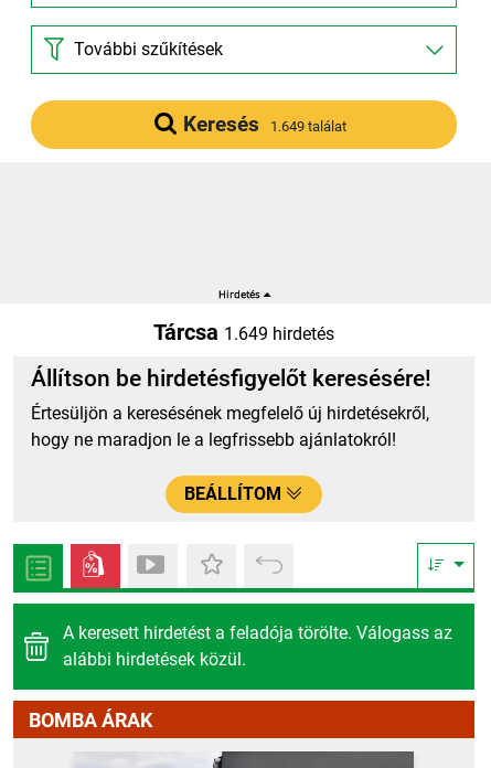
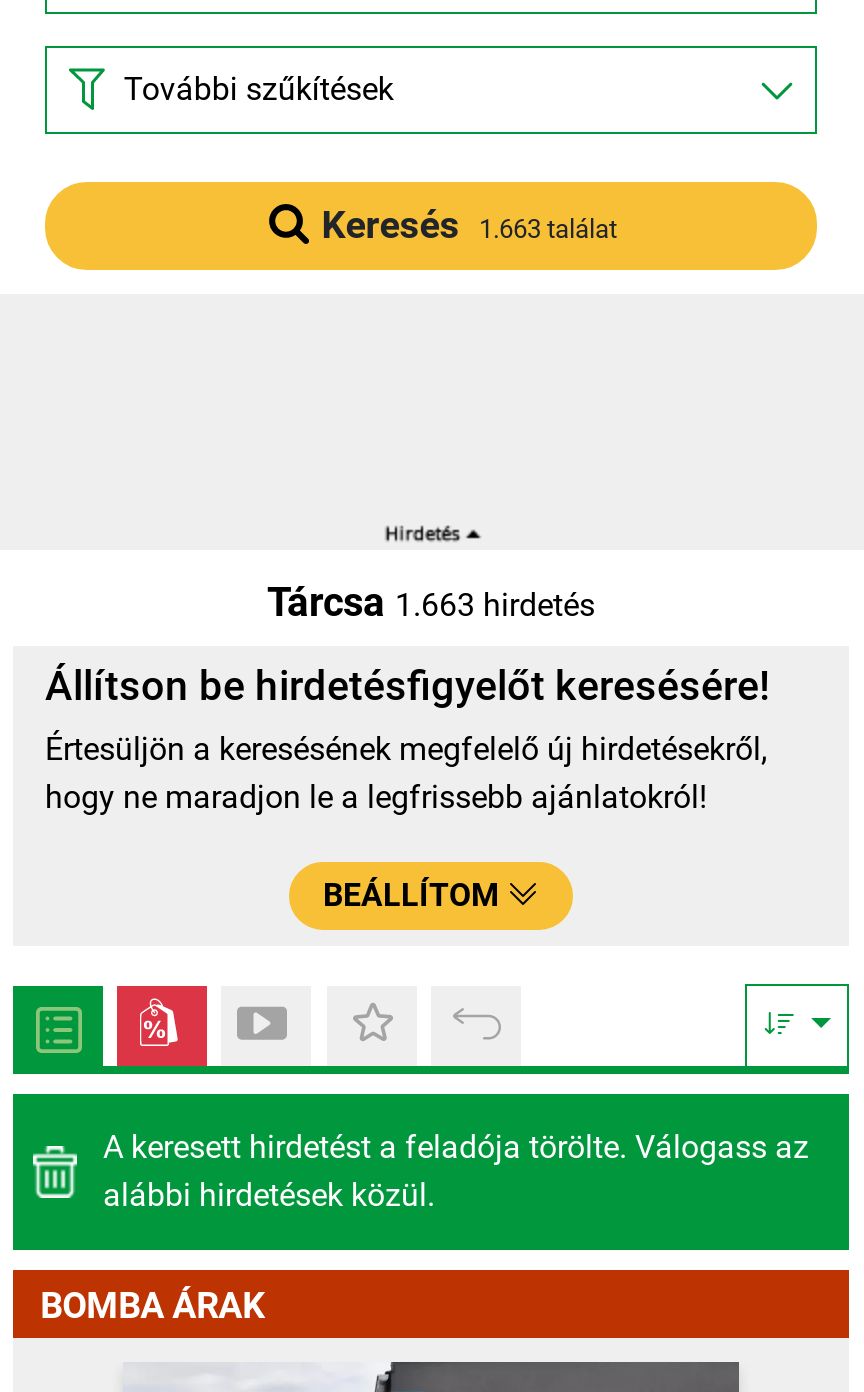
[183,111,346,137] Keresés 1.649 találat -> [321,202,617,248] Keresés 1.663 találat
[153,319,334,346] Tárcsa 1.649 hirdetés -> [267,578,595,626] Tárcsa 1.663 hirdetés

